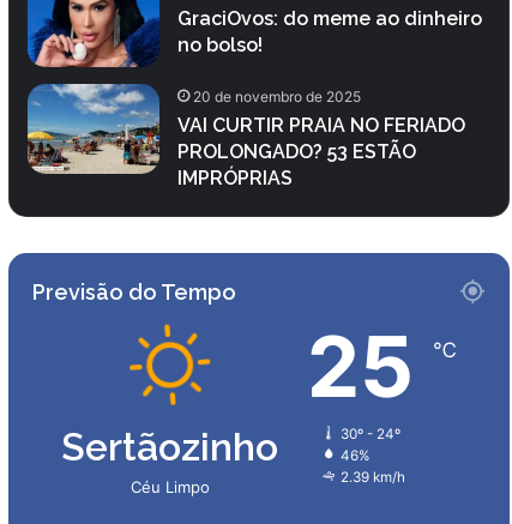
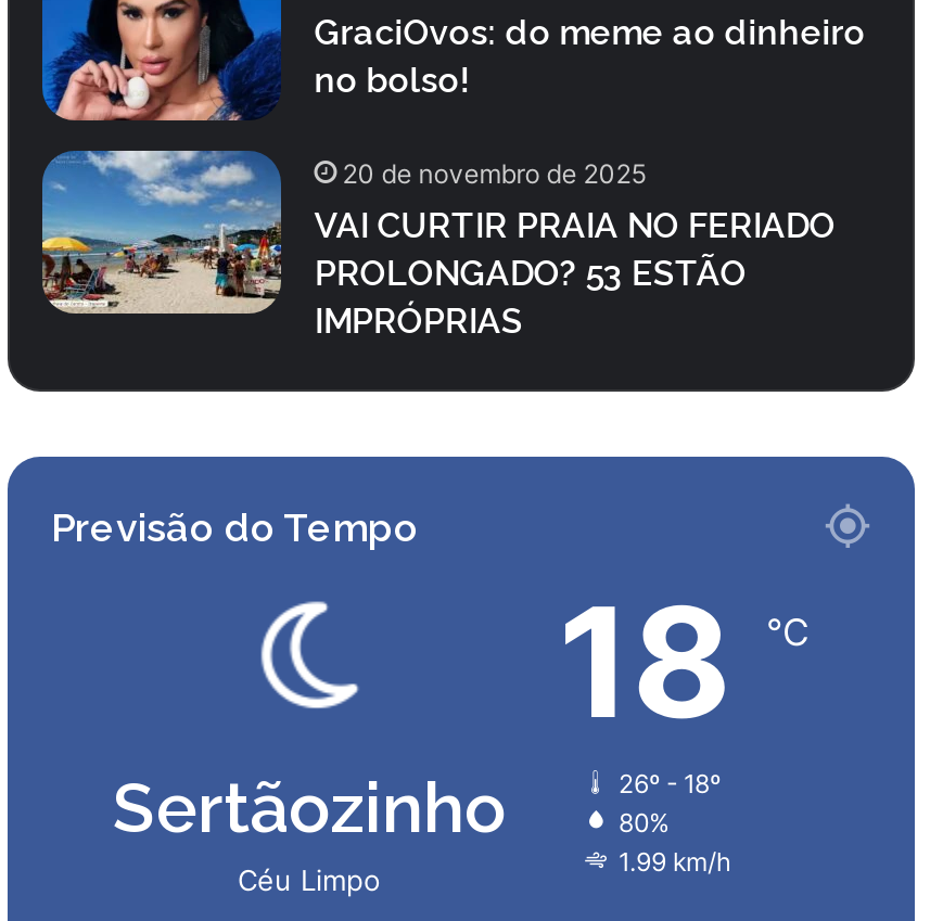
[307,315,457,485] 25 ℃ | 30º - 24º | 46% | 2.39 km/h -> [558,570,810,878] 18 ℃ | 26º - 18º | 80% | 1.99 km/h
[128,324,211,406] [image] -> [227,588,372,733] [image]

